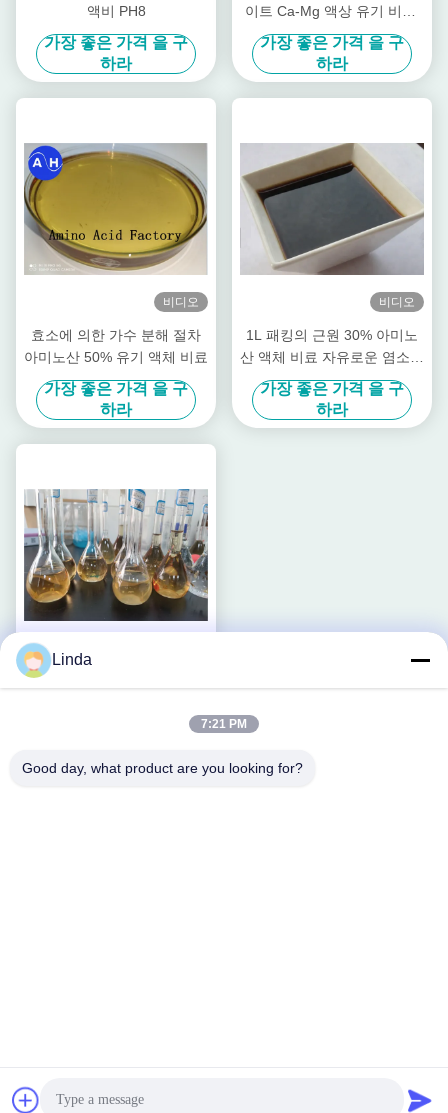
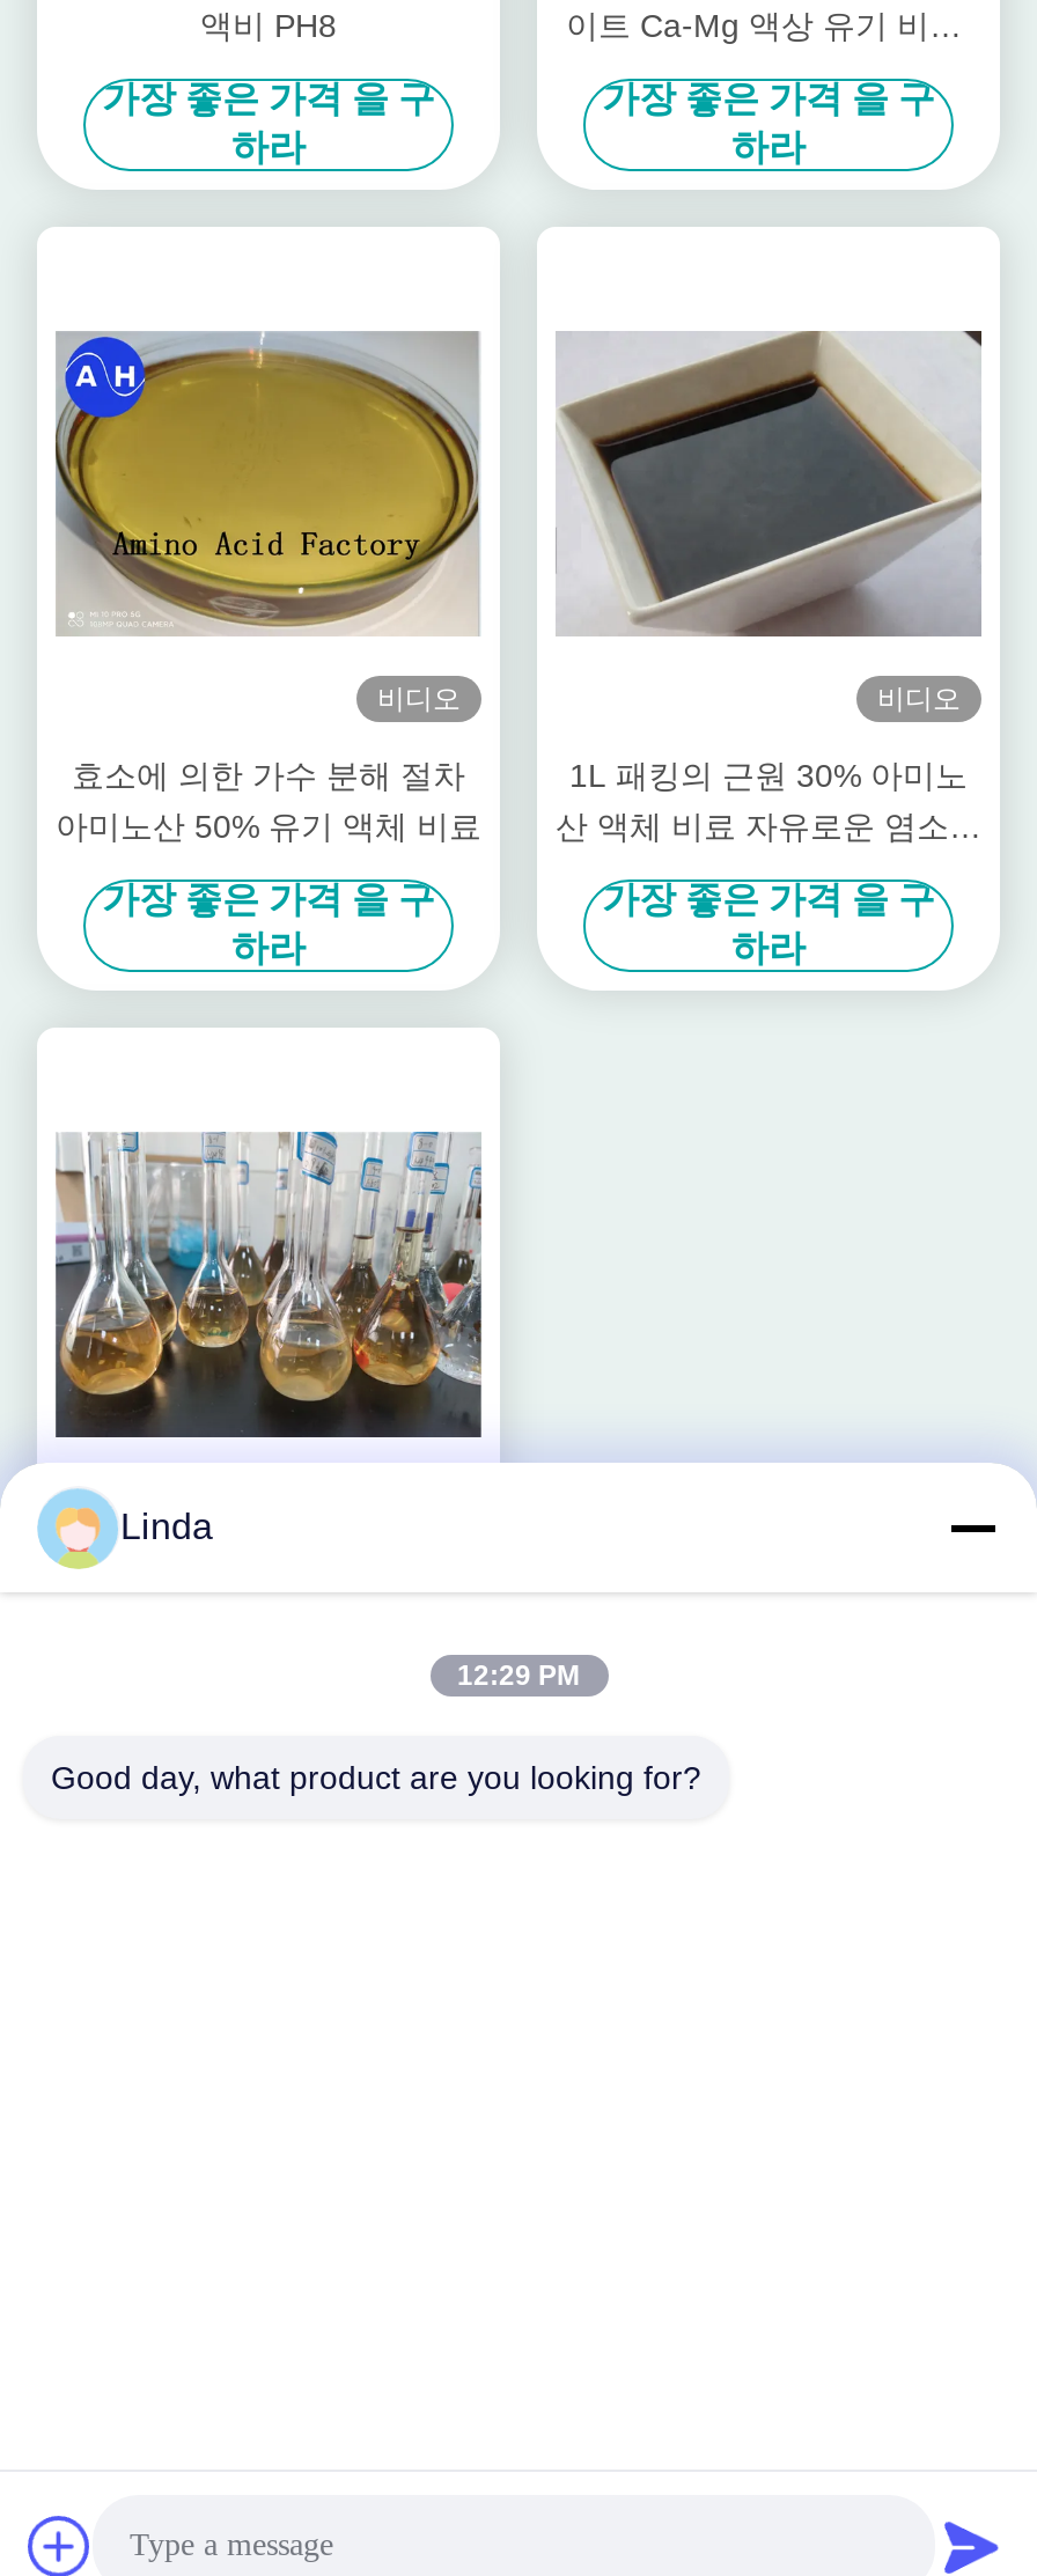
[201,717,247,731] 7:21 PM -> [457,1659,580,1692] 12:29 PM

